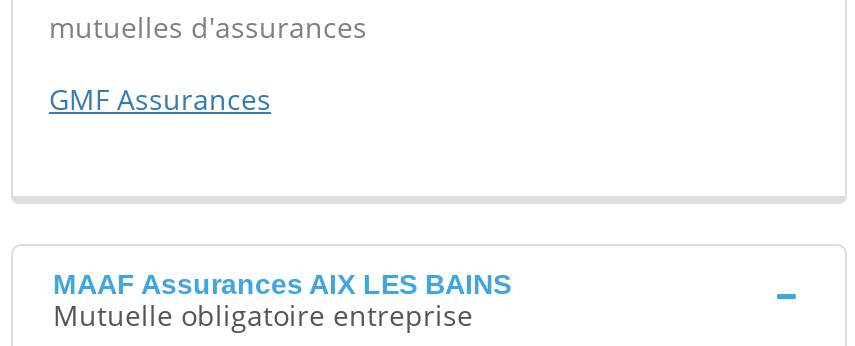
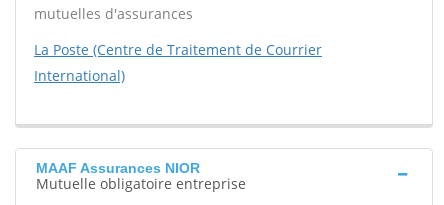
[49,80,271,118] GMF Assurances -> [34,40,322,85] La Poste (Centre de Traitement de Courrier | International)
[53,268,511,300] MAAF Assurances AIX LES BAINS -> [36,160,200,176] MAAF Assurances NIOR

